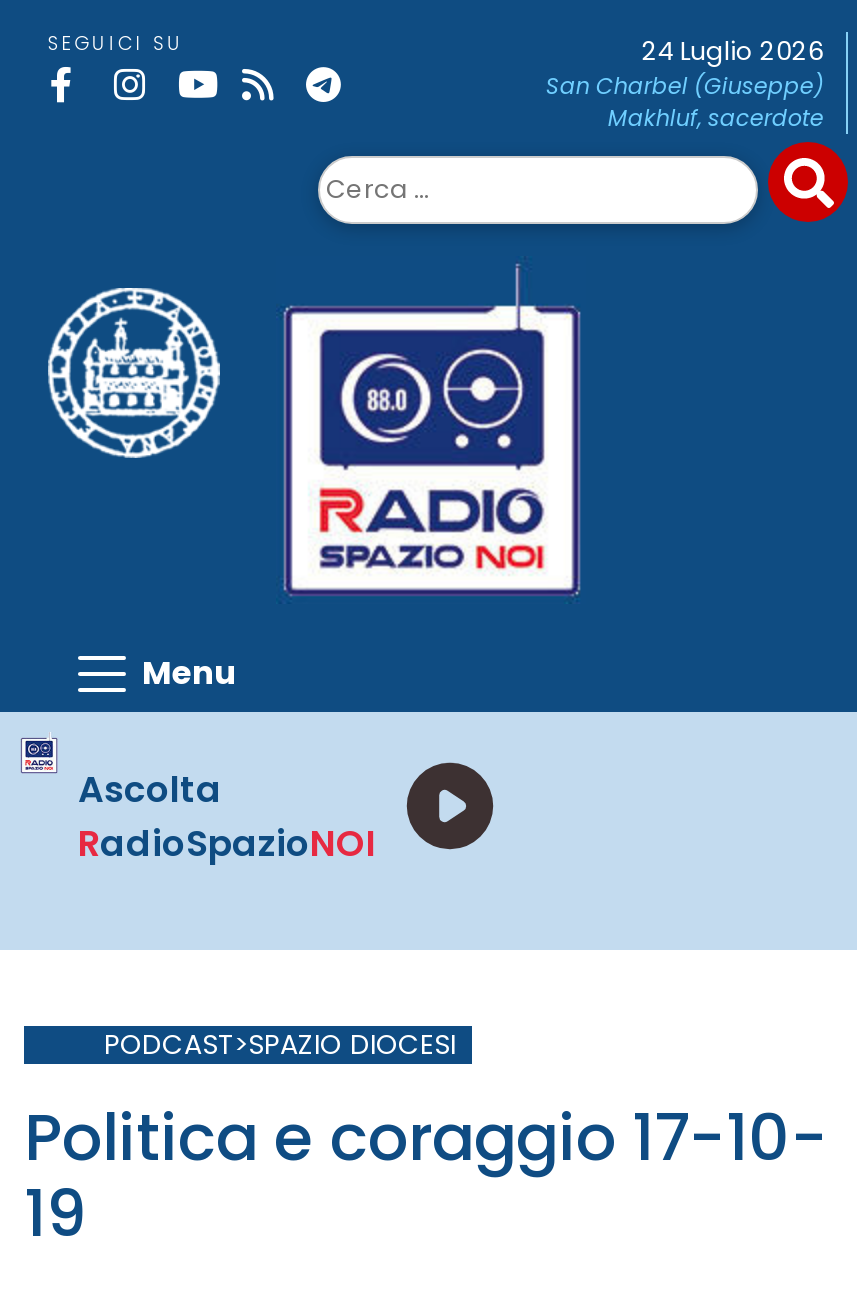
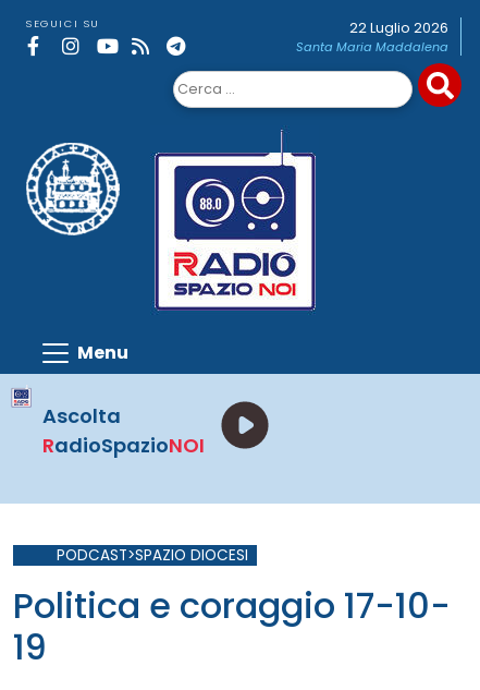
[546,34,824,134] 24 Luglio 2026 | San Charbel (Giuseppe) | Makhluf, sacerdote -> [296,19,448,56] 22 Luglio 2026 | Santa Maria Maddalena

